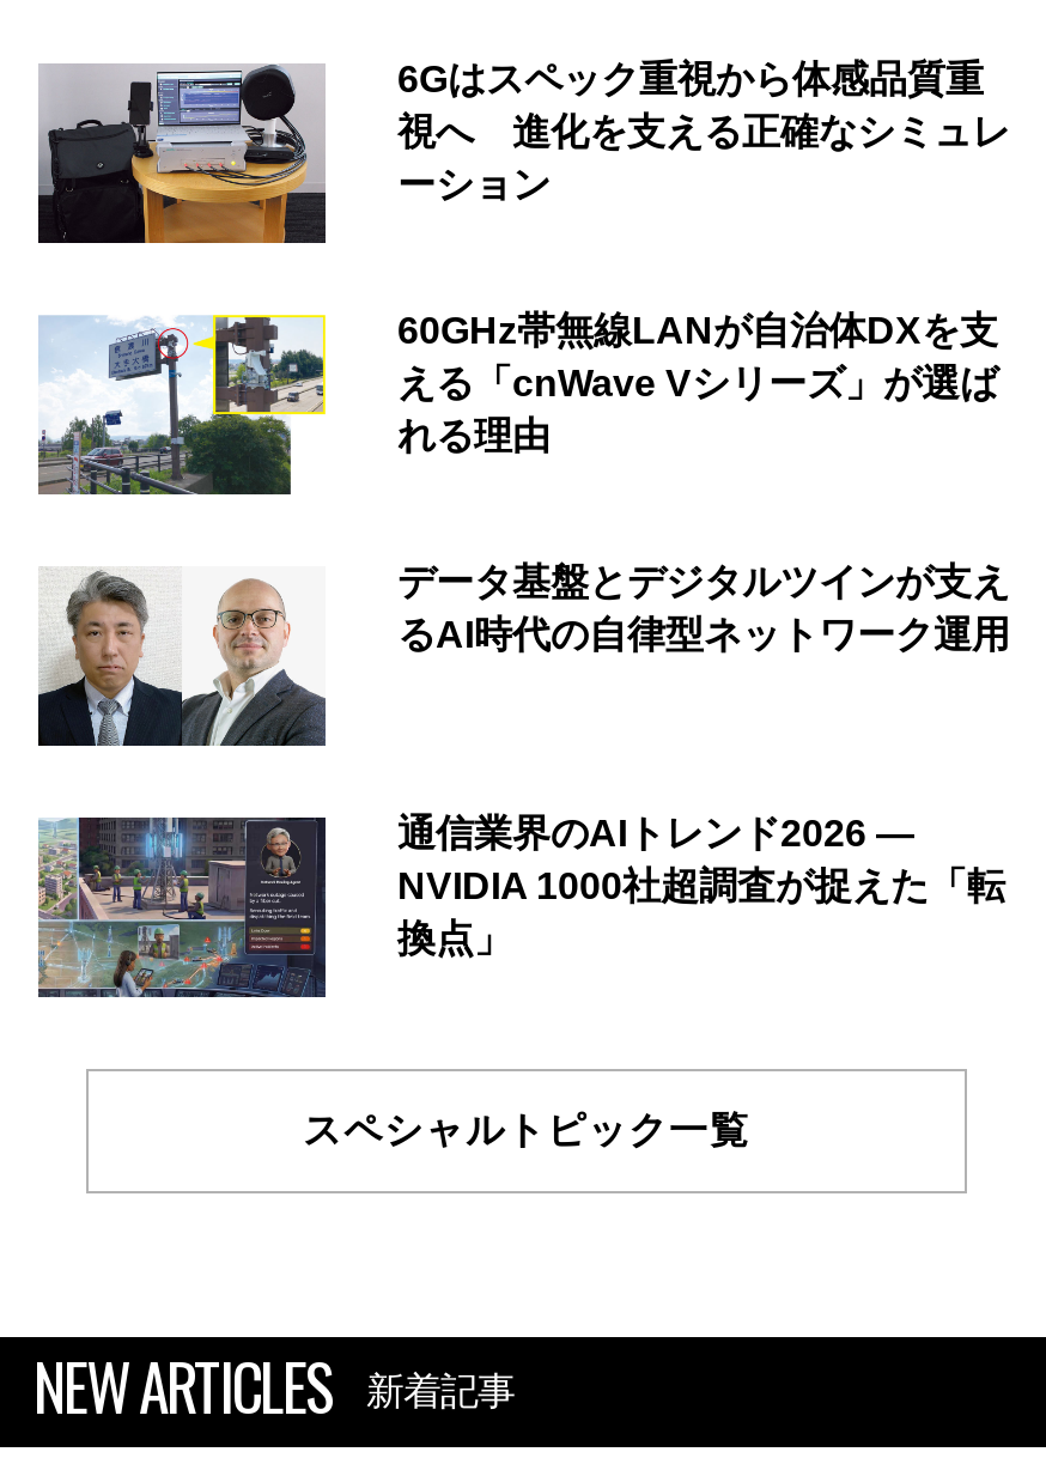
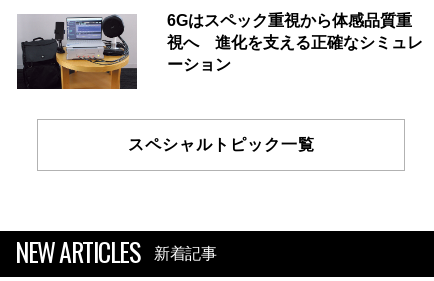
[36,310,998,497] [image] | 60GHz帯無線LANが自治体DXを支 | える「cnWave Vシリーズ」が選ば | れる理由 -> none
[36,561,1010,748] [image] | データ基盤とデジタルツインが支え | るAI時代の自律型ネットワーク運用 -> none
[38,813,1005,1000] [image] | 通信業界のAIトレンド2026 ― | NVIDIA 1000社超調査が捉えた「転 | 換点」 -> none

